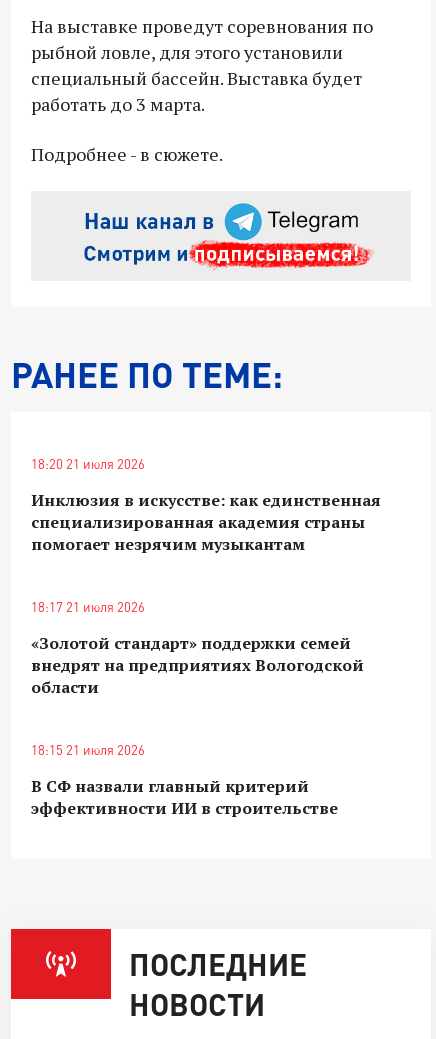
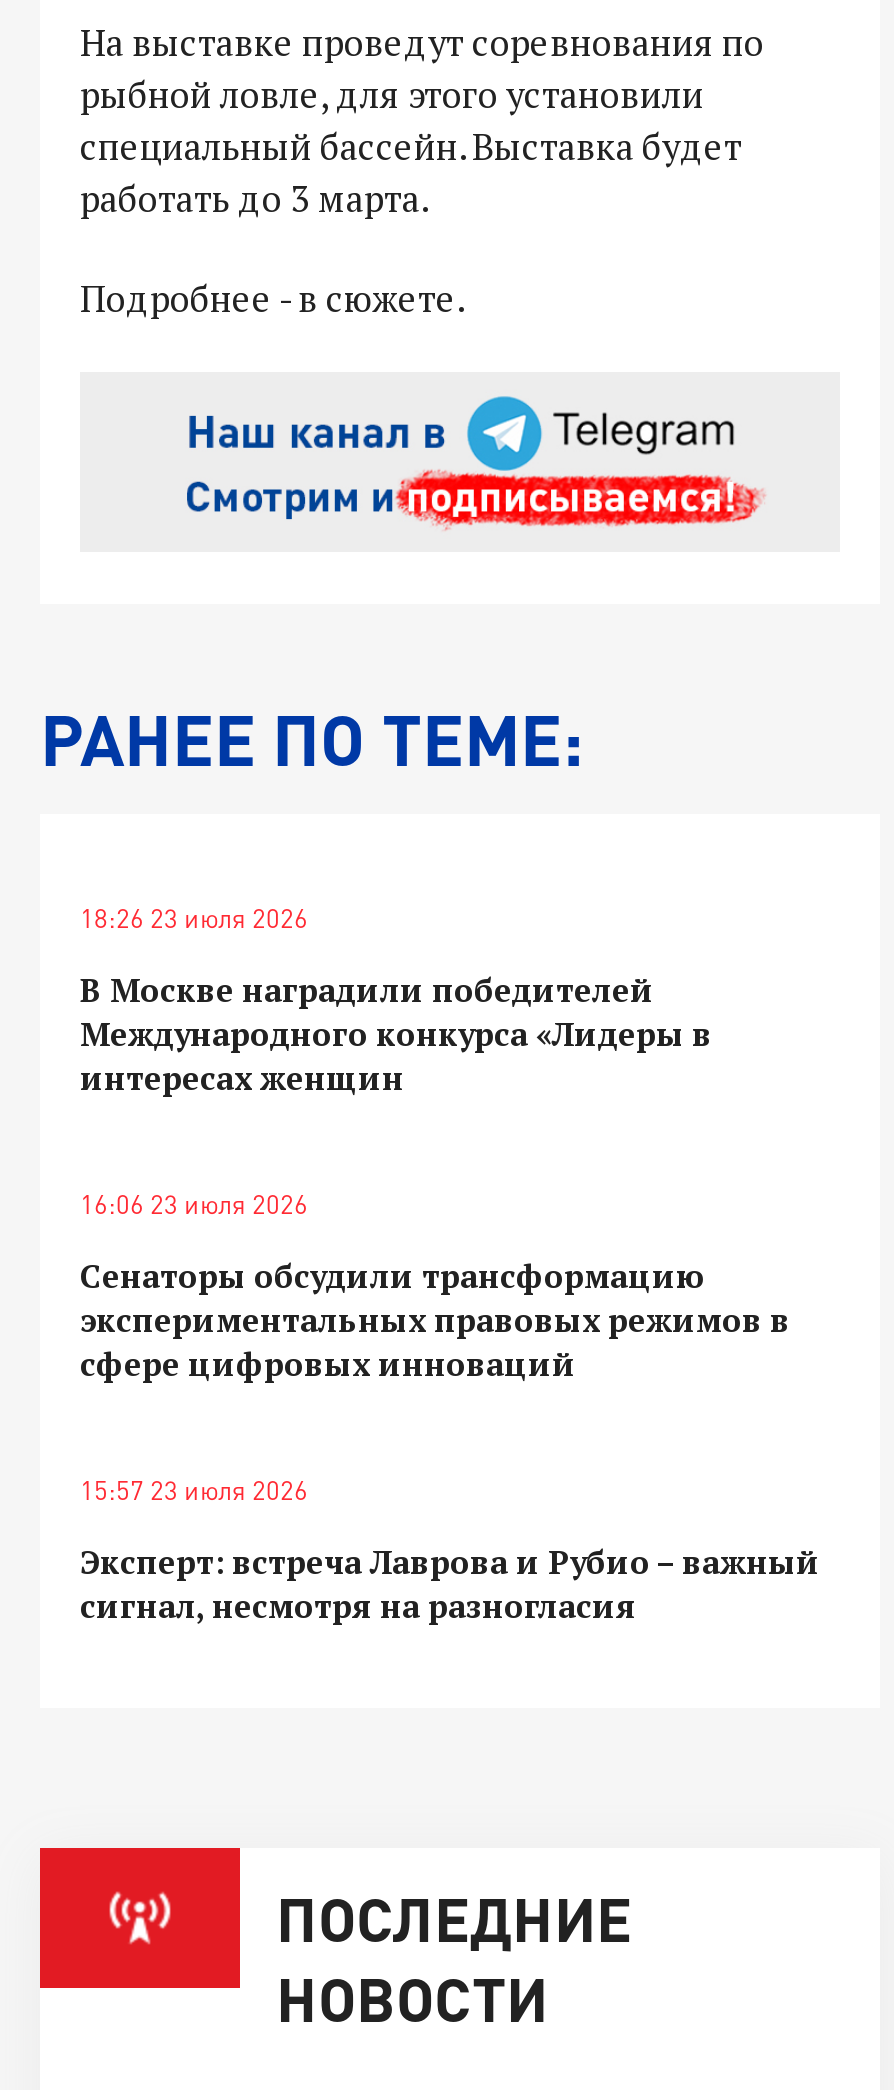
[31,456,145,472] 18:20 21 июля 2026 -> [80,902,308,934] 18:26 23 июля 2026
[31,489,381,555] Инклюзия в искусстве: как единственная | специализированная академия страны | помогает незрячим музыкантам -> [80,968,712,1100] В Москве наградили победителей | Международного конкурса «Лидеры в | интересах женщин
[31,599,145,615] 18:17 21 июля 2026 -> [80,1188,308,1220] 16:06 23 июля 2026
[31,632,364,698] «Золотой стандарт» поддержки семей | внедрят на предприятиях Вологодской | области -> [80,1254,790,1386] Сенаторы обсудили трансформацию | экспериментальных правовых режимов в | сфере цифровых инноваций
[31,742,145,758] 18:15 21 июля 2026 -> [80,1474,308,1506] 15:57 23 июля 2026
[31,775,338,819] В СФ назвали главный критерий | эффективности ИИ в строительстве -> [80,1540,820,1628] Эксперт: встреча Лаврова и Рубио – важный | сигнал, несмотря на разногласия

